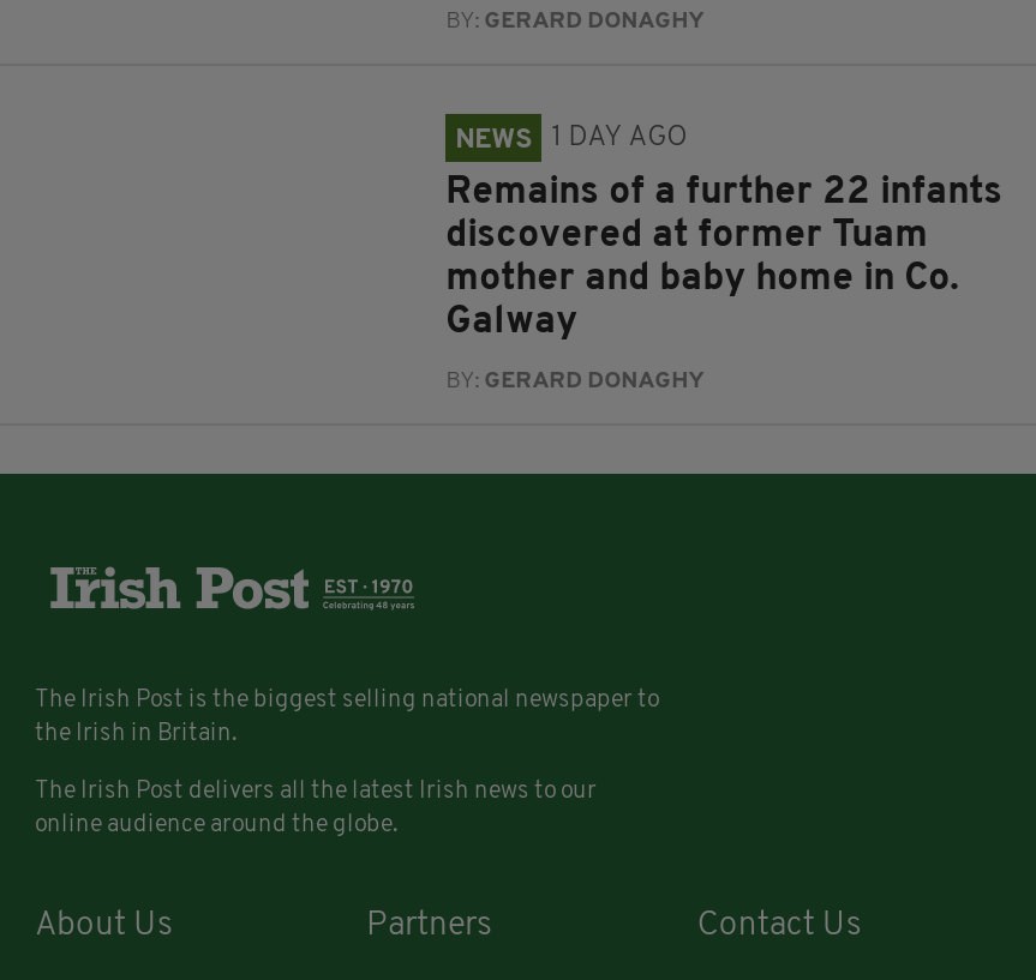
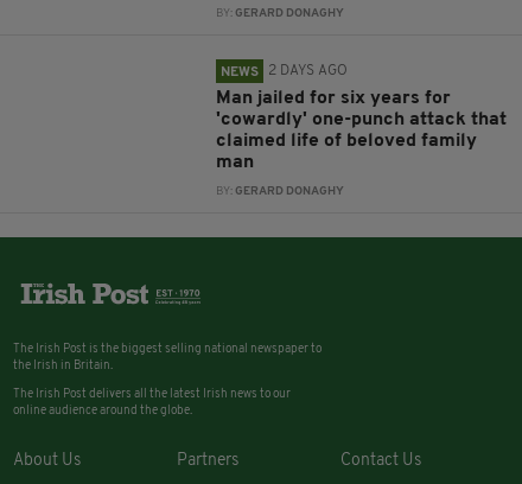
[455,124,688,155] NEWS 1 DAY AGO -> [221,64,348,80] NEWS 2 DAYS AGO
[446,174,1003,342] Remains of a further 22 infants | discovered at former Tuam | mother and baby home in Co. | Galway -> [216,89,507,172] Man jailed for six years for | 'cowardly' one-punch attack that | claimed life of beloved family | man

